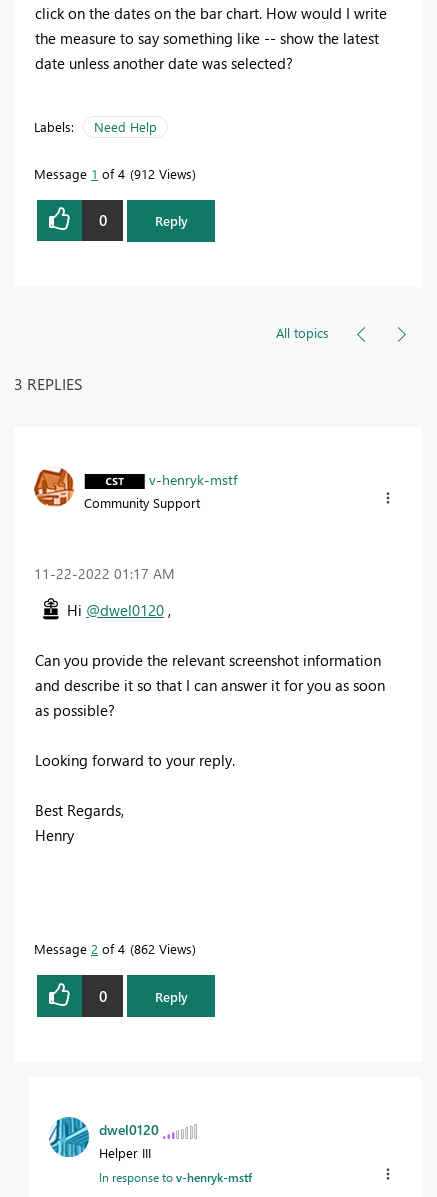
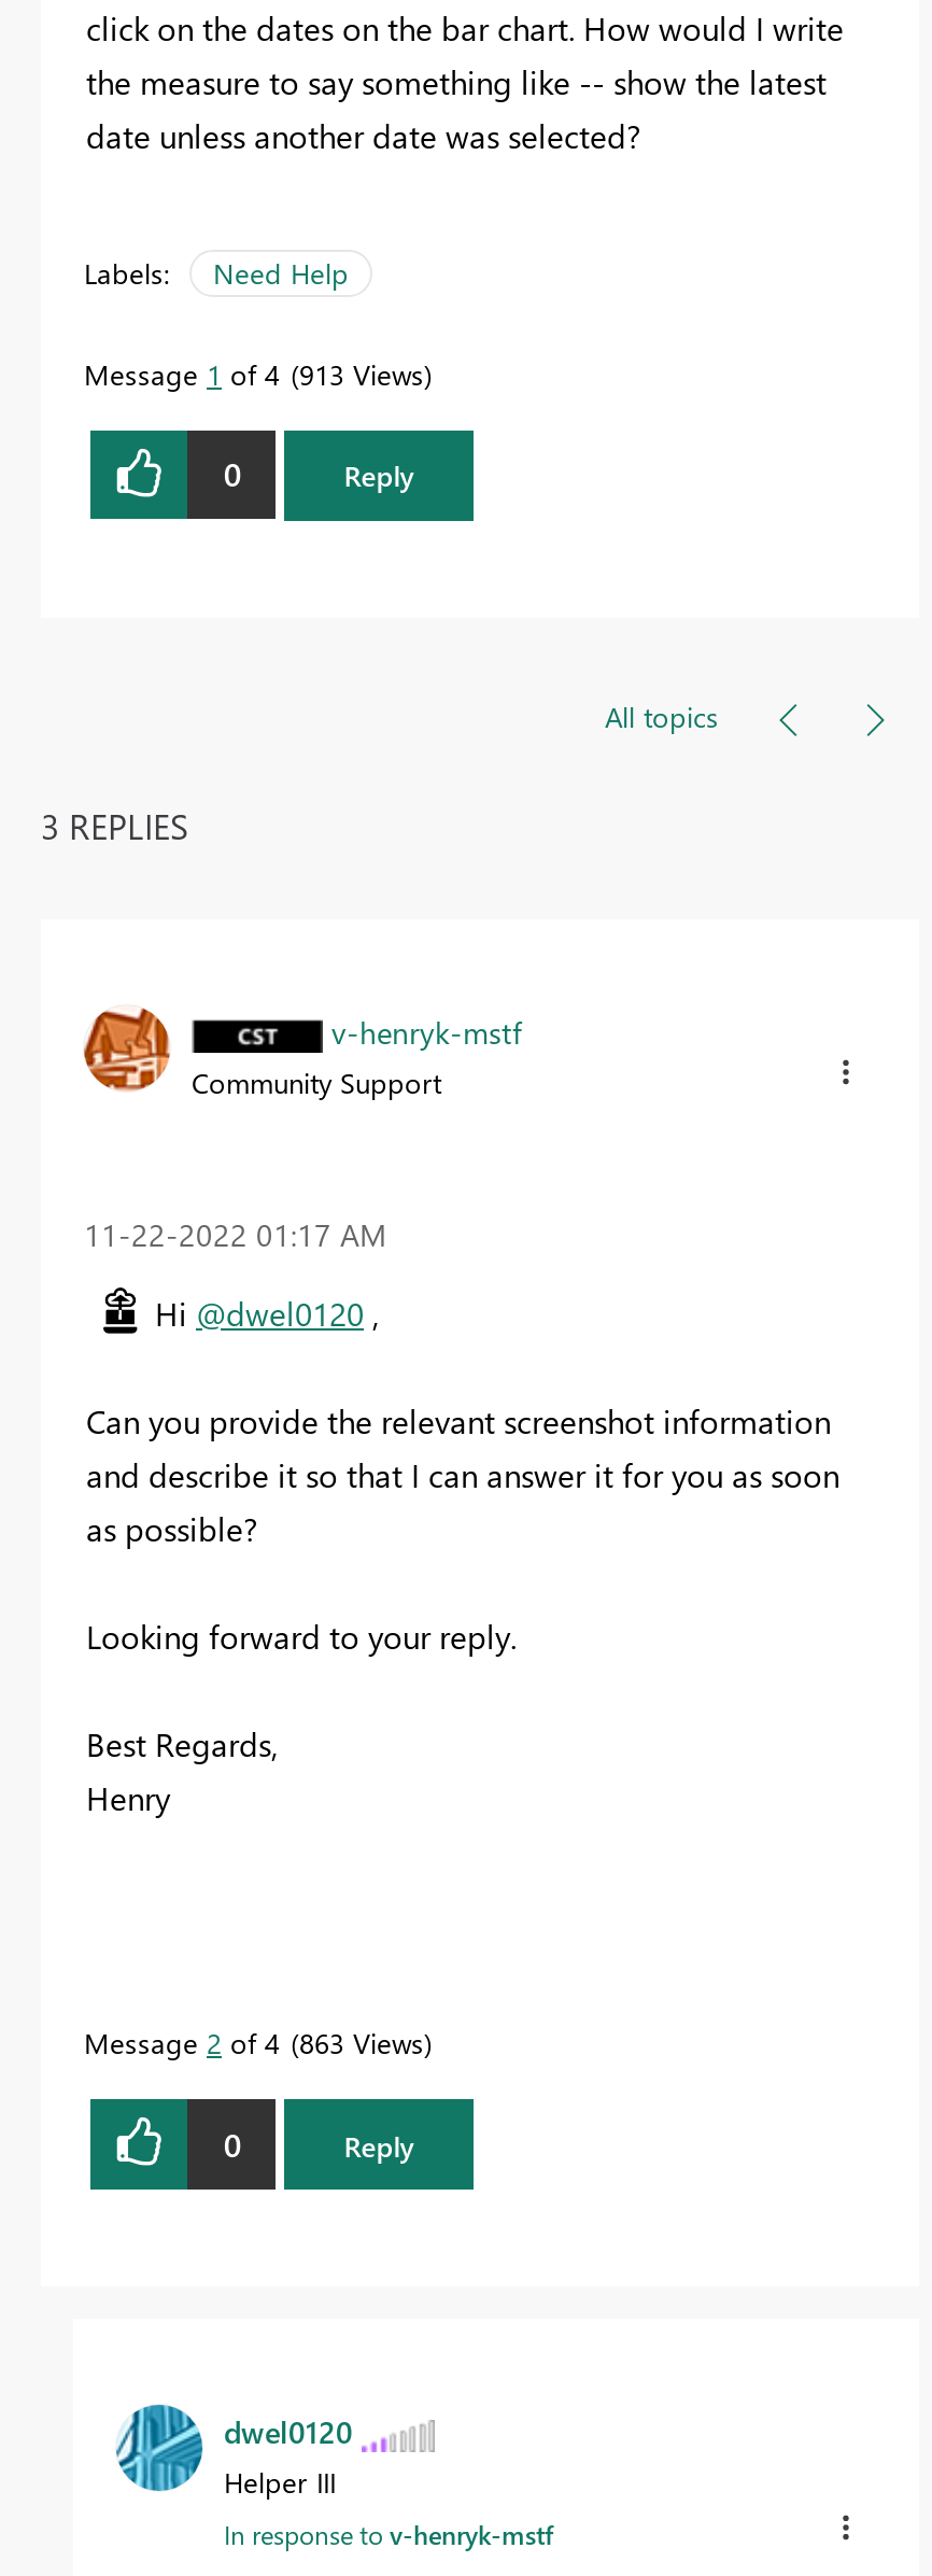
[34,165,192,182] Message 1 of 4 912 Views -> [84,354,424,391] Message 1 of 4 913 Views
[34,940,192,957] Message 2 of 4 862 Views -> [84,2024,424,2061] Message 2 of 4 863 Views

